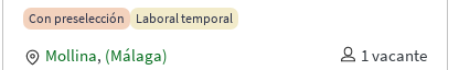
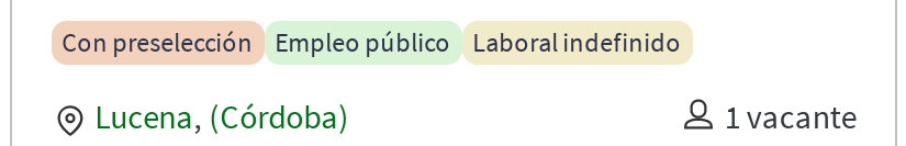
[135,10,232,26] Laboral temporal -> [275,26,681,59] Empleo público | Laboral indefinido
[45,45,167,66] Mollina, (Málaga) -> [95,96,349,138] Lucena, (Córdoba)

